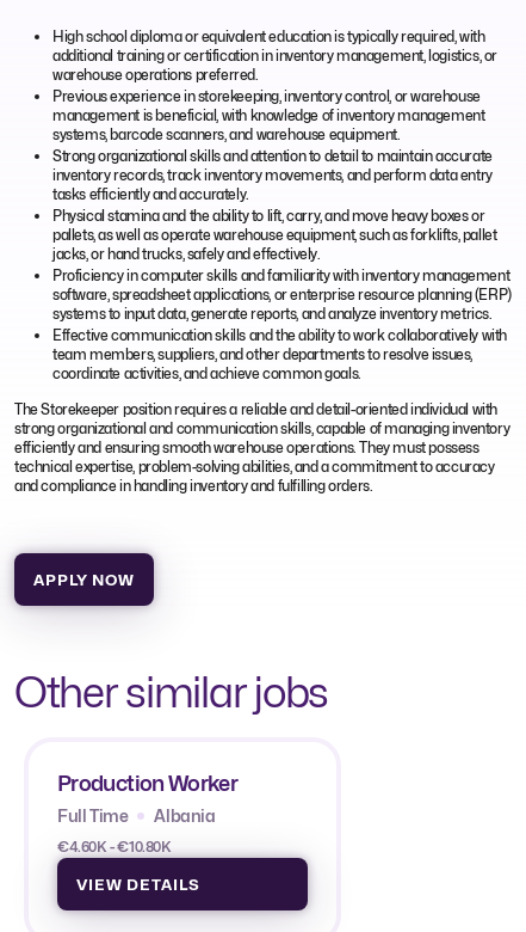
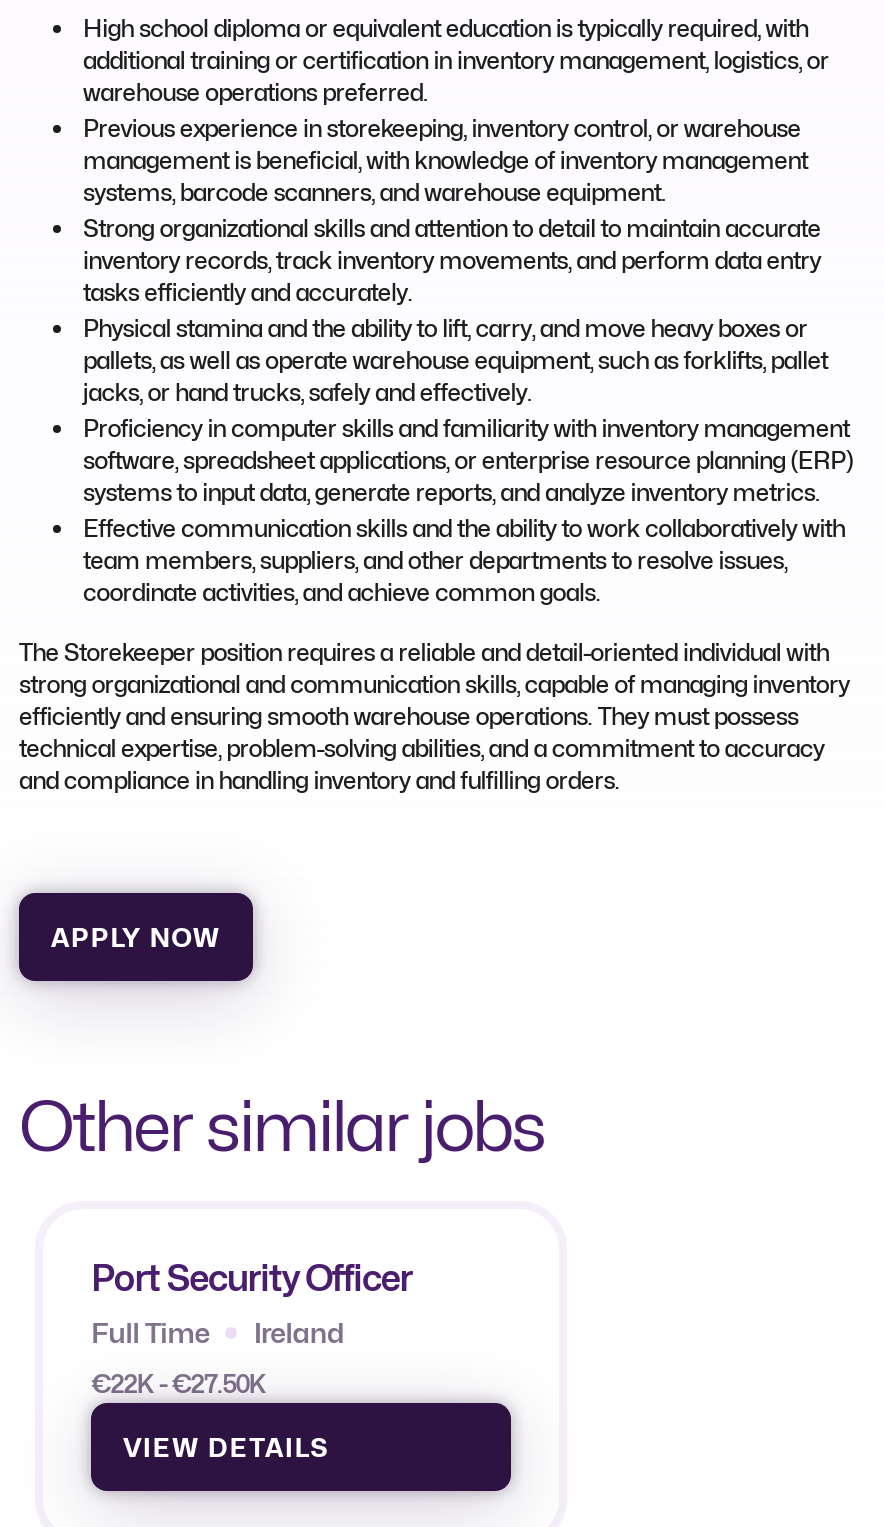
[57,770,237,795] Production Worker -> [91,1256,412,1298] Port Security Officer
[154,805,215,825] Albania -> [254,1314,344,1348] Ireland
[57,837,171,855] €4.60K - €10.80K -> [91,1368,266,1398] €22K - €27.50K

